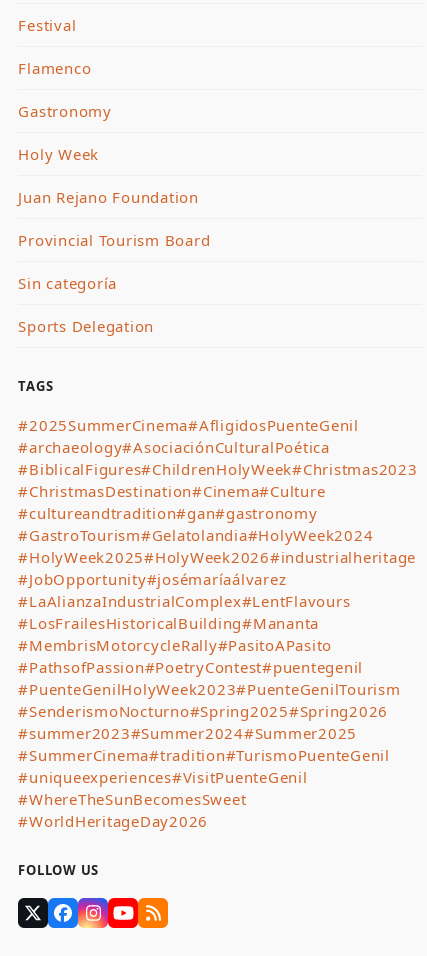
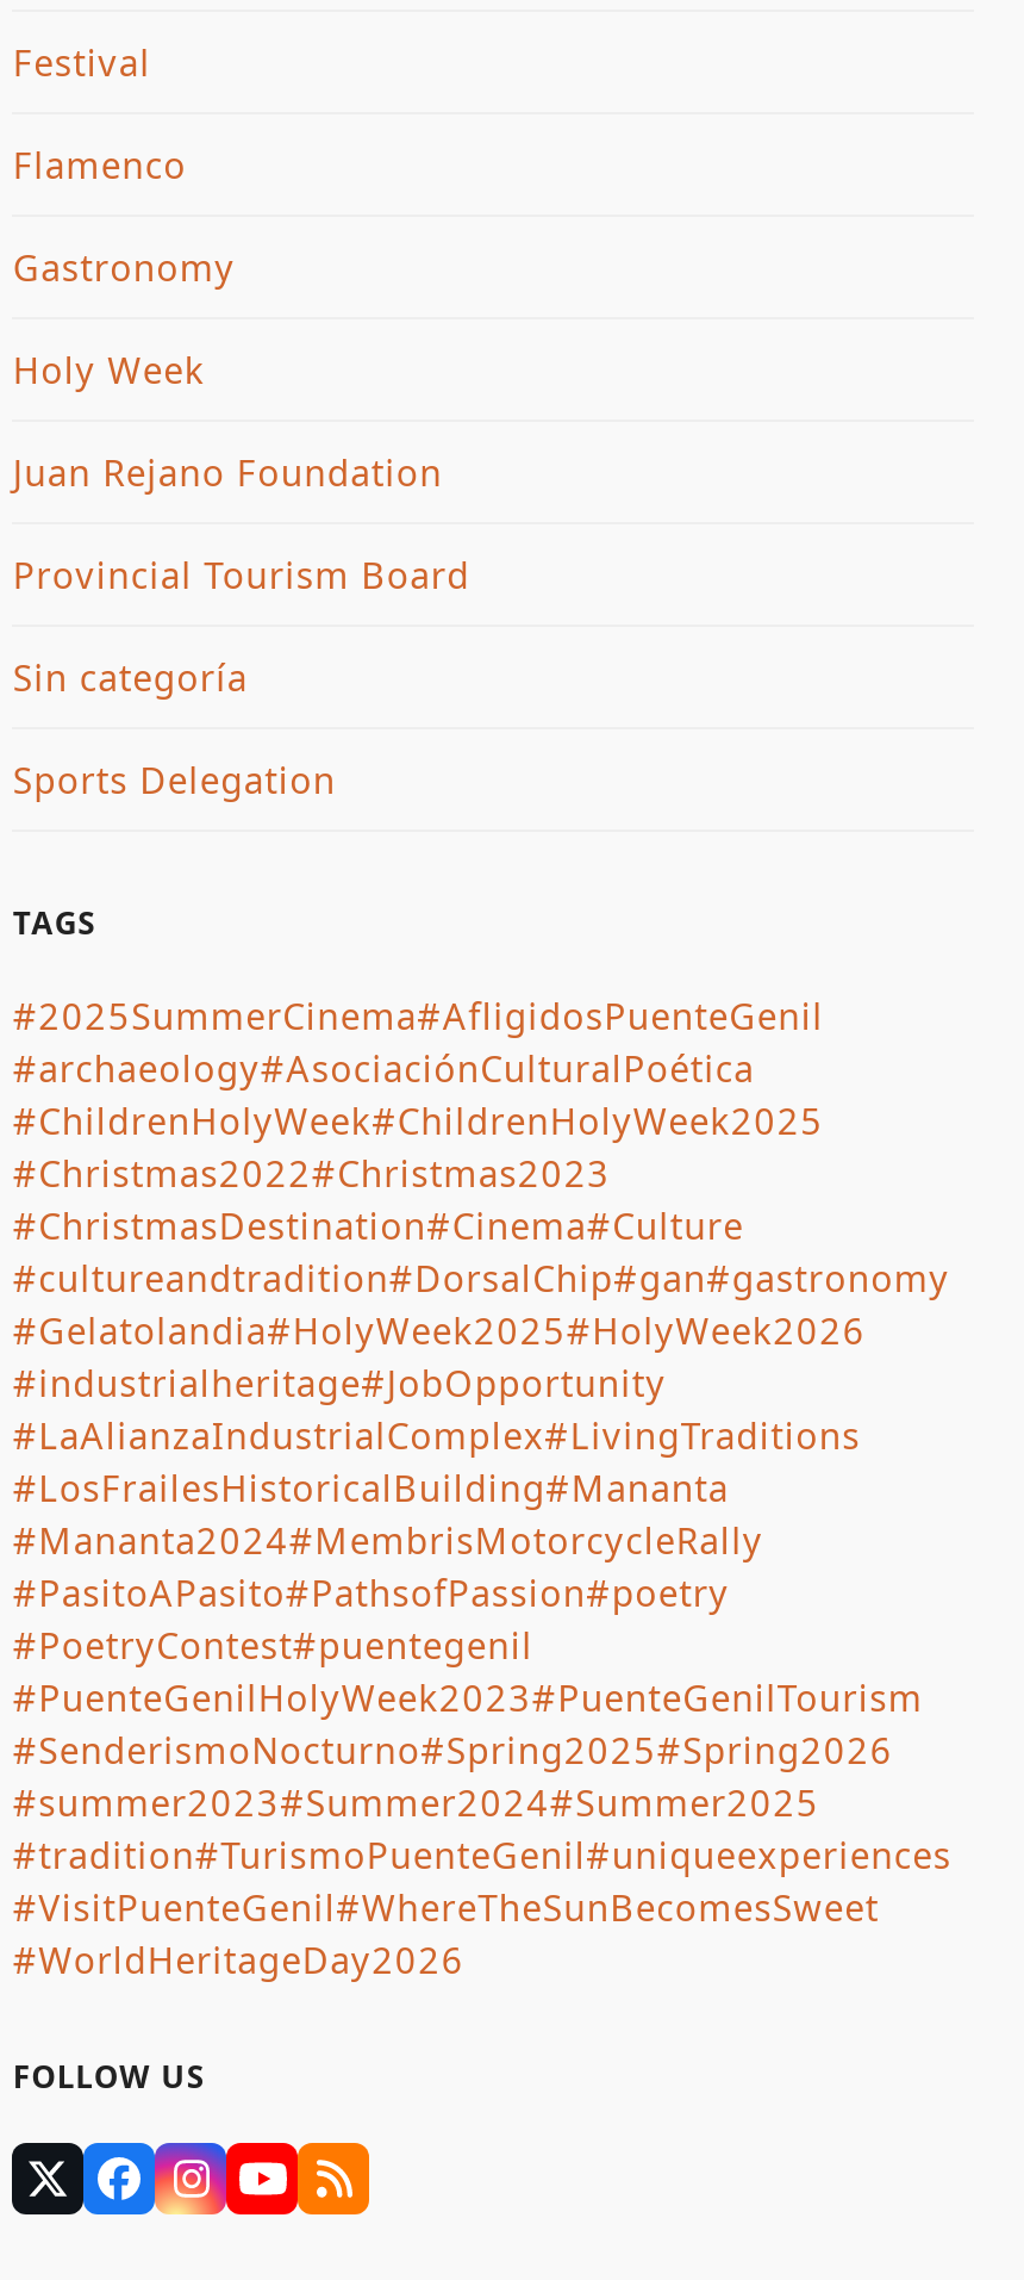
[18,459,418,479] #BiblicalFigures#ChildrenHolyWeek#Christmas2023 -> [13,1097,824,1197] #ChildrenHolyWeek#ChildrenHolyWeek2025 | #Christmas2022#Christmas2023
moved [18,481,325,501] -> [13,1202,744,1250]: #ChristmasDestination#Cinema#Culture
[18,503,416,611] #cultureandtradition#gan#gastronomy | #GastroTourism#Gelatolandia#HolyWeek2024 | #HolyWeek2025#HolyWeek2026#industrialheritage | #JobOpportunity#josémaríaálvarez | #LaAlianzaIndustrialComplex#LentFlavours -> [13,1255,950,1460] #cultureandtradition#DorsalChip#gan#gastronomy | #Gelatolandia#HolyWeek2025#HolyWeek2026 | #industrialheritage#JobOpportunity | #LaAlianzaIndustrialComplex#LivingTraditions
[18,635,363,677] #MembrisMotorcycleRally#PasitoAPasito | #PathsofPassion#PoetryContest#puentegenil -> [13,1517,764,1669] #Mananta2024#MembrisMotorcycleRally | #PasitoAPasito#PathsofPassion#poetry | #PoetryContest#puentegenil
moved [18,679,401,743] -> [13,1674,923,1827]: #PuenteGenilHolyWeek2023#PuenteGenilTourism | #SenderismoNocturno#Spring2025#Spring2026 | #summer2023#Summer2024#Summer2025
[18,745,390,809] #SummerCinema#tradition#TurismoPuenteGenil | #uniqueexperiences#VisitPuenteGenil | #WhereTheSunBecomesSweet -> [13,1831,952,1932] #tradition#TurismoPuenteGenil#uniqueexperiences | #VisitPuenteGenil#WhereTheSunBecomesSweet

